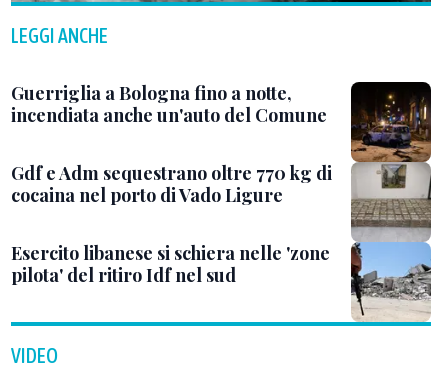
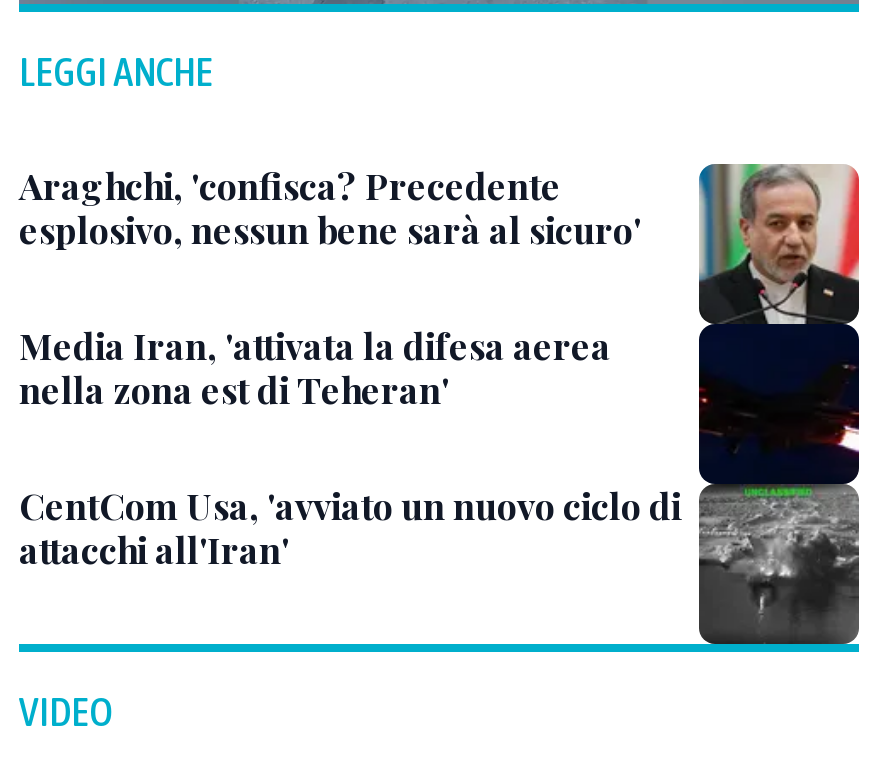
[11,81,327,127] Guerriglia a Bologna fino a notte, | incendiata anche un'auto del Comune -> [19,162,641,254] Araghchi, 'confisca? Precedente | esplosivo, nessun bene sarà al sicuro'
[11,81,432,323] [image] | Esercito libanese si schiera nelle 'zone | pilota' del ritiro Idf nel sud -> [19,162,861,646] [image] | CentCom Usa, 'avviato un nuovo ciclo di | attacchi all'Iran'
[11,161,332,207] Gdf e Adm sequestrano oltre 770 kg di | cocaina nel porto di Vado Ligure -> [19,322,611,414] Media Iran, 'attivata la difesa aerea | nella zona est di Teheran'

